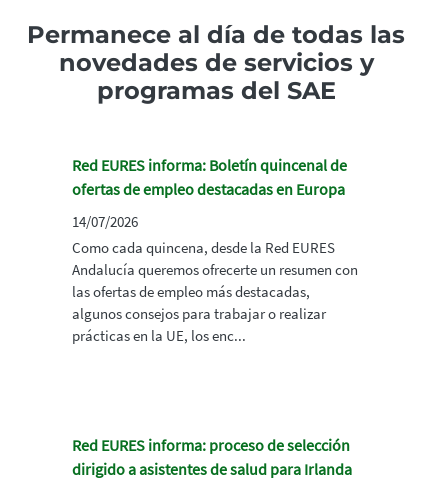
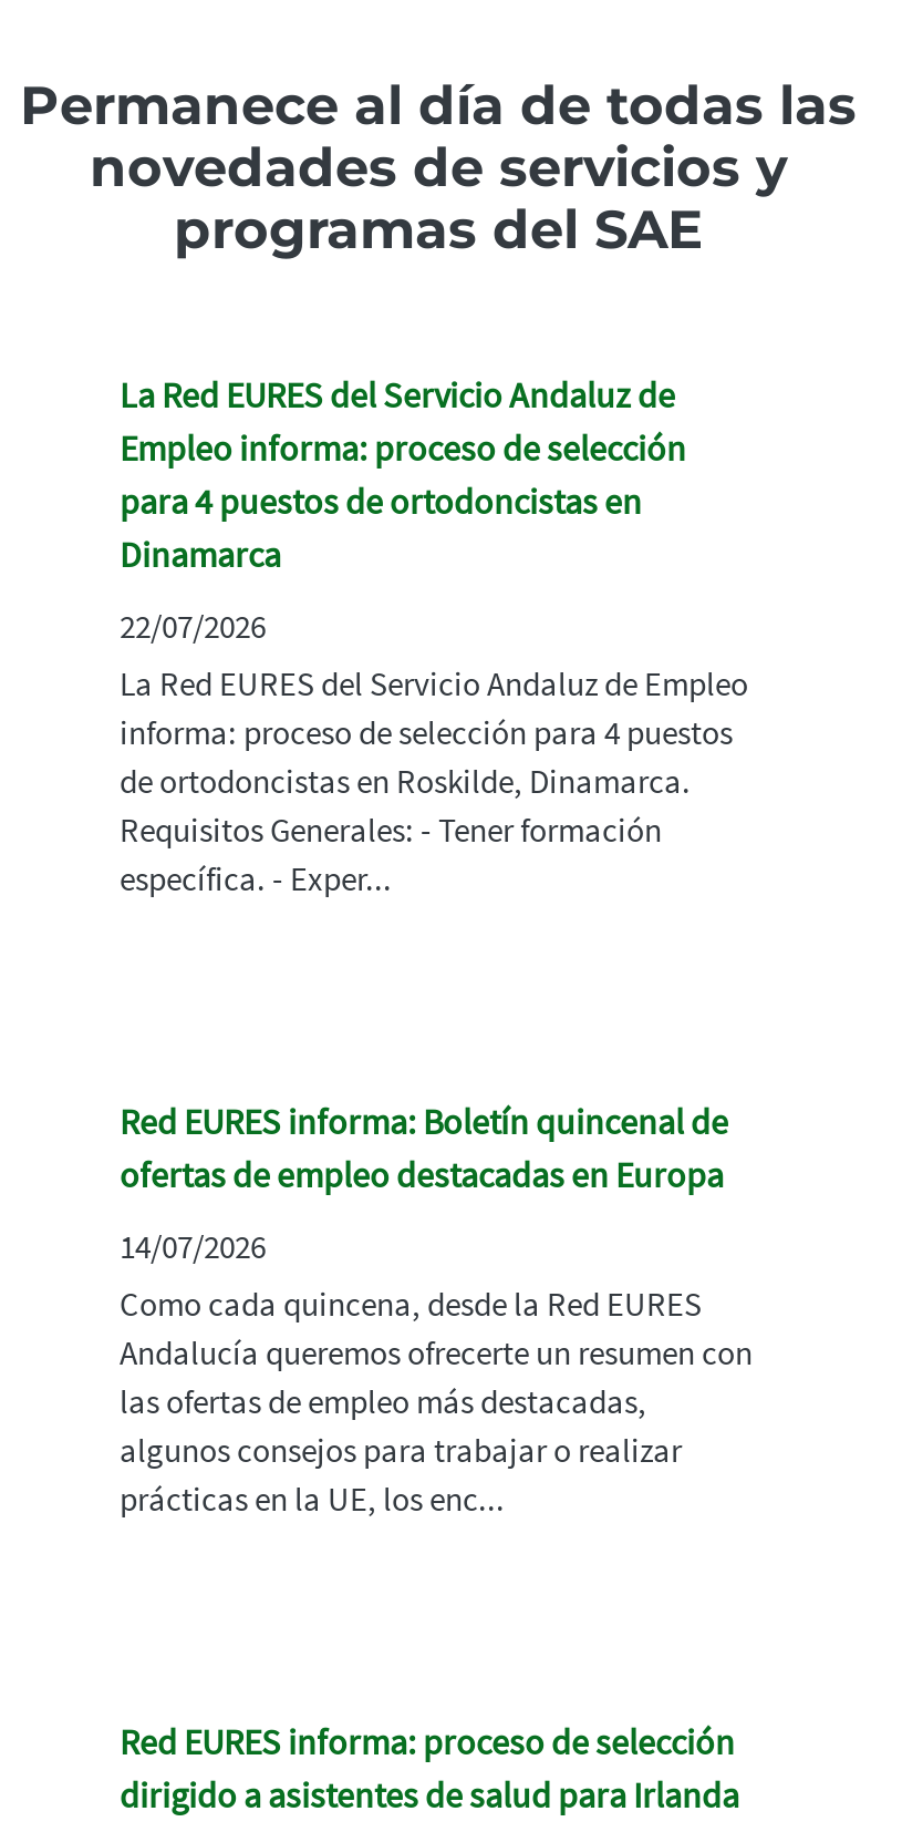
none -> [120,372,748,899] La Red EURES del Servicio Andaluz de | Empleo informa: proceso de selección | para 4 puestos de ortodoncistas en | Dinamarca | 22/07/2026 | La Red EURES del Servicio Andaluz de Empleo | informa: proceso de selección para 4 puestos | de ortodoncistas en Roskilde, Dinamarca. | Requisitos Generales: - Tener formación | específica. - Exper...

